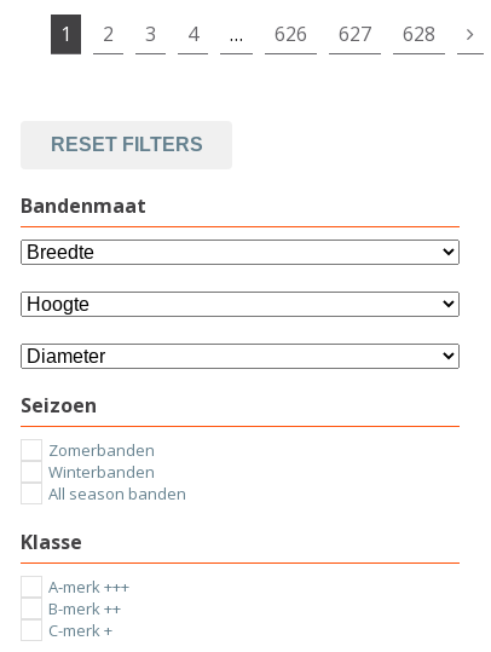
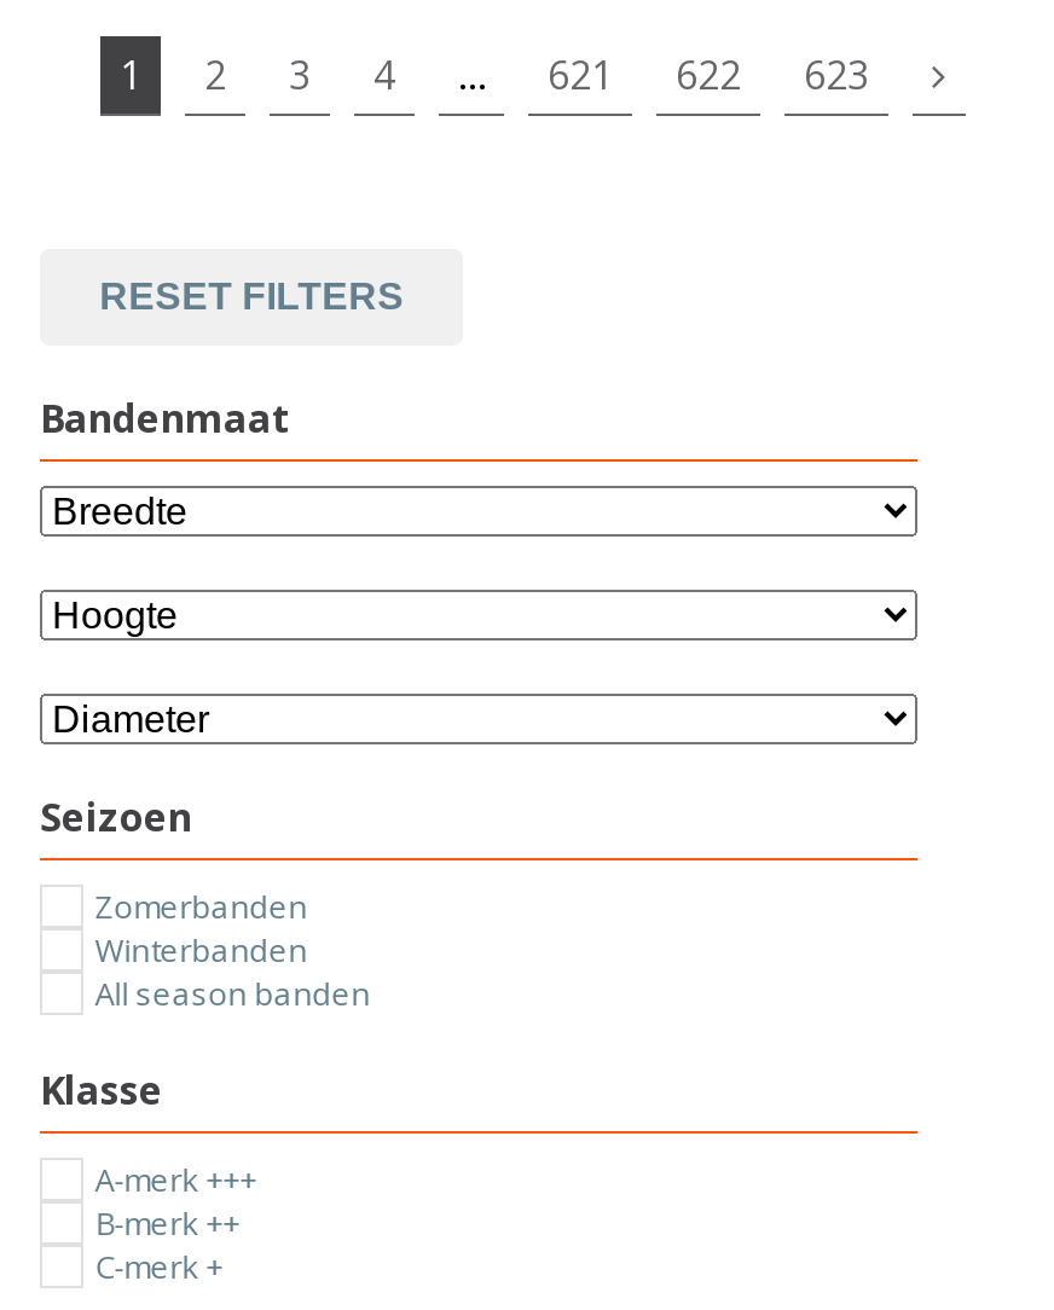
[275,21,307,47] 626 -> [548,48,613,102] 621
[339,21,371,47] 627 -> [676,48,741,102] 622
[403,21,435,47] 628 -> [804,48,869,102] 623

